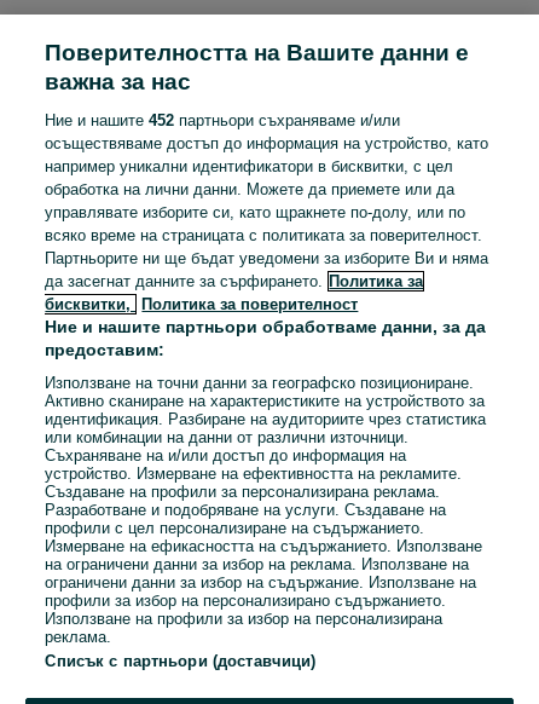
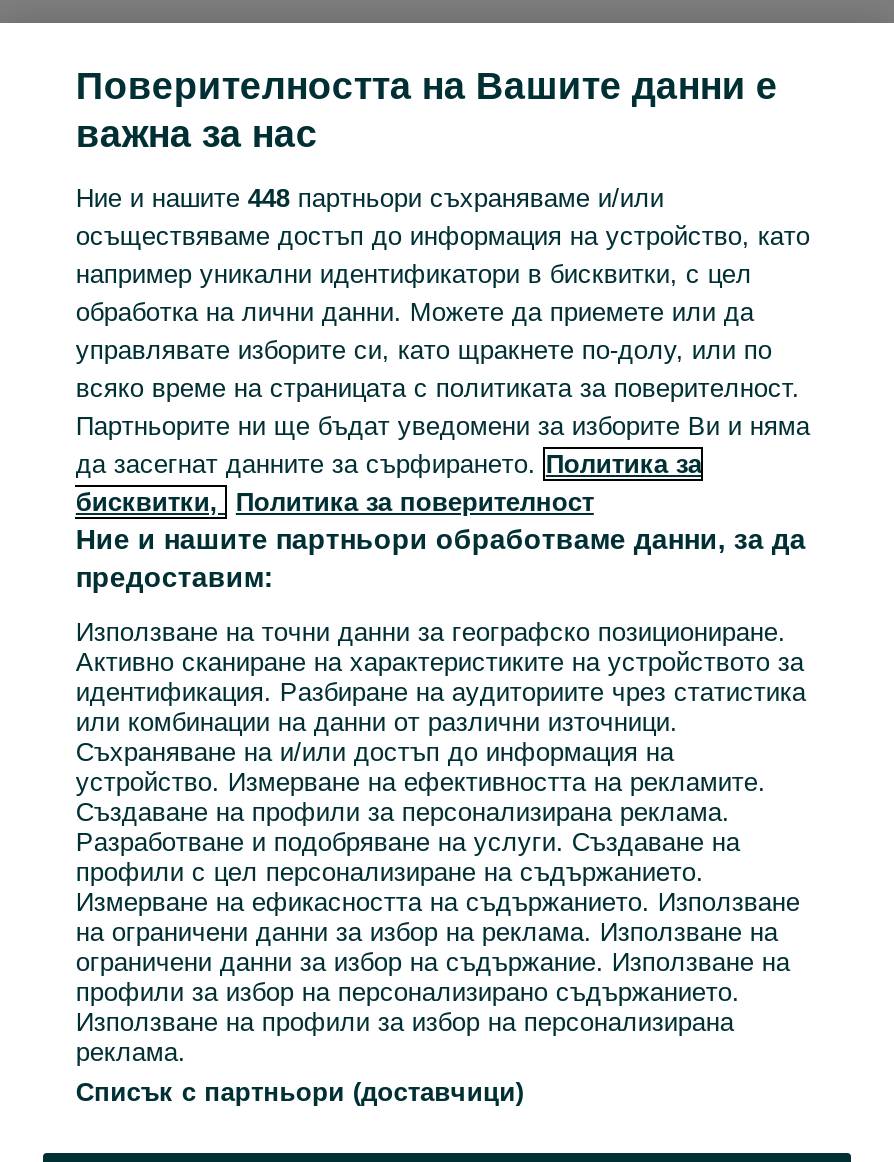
[45,111,401,129] Ние и нашите 452 партньори съхраняваме и/или -> [76,183,664,213] Ние и нашите 448 партньори съхраняваме и/или

